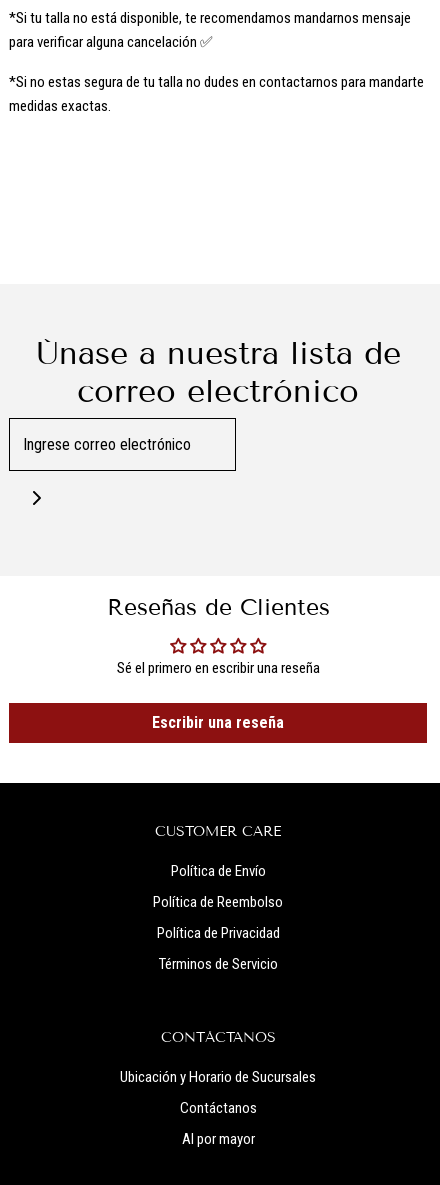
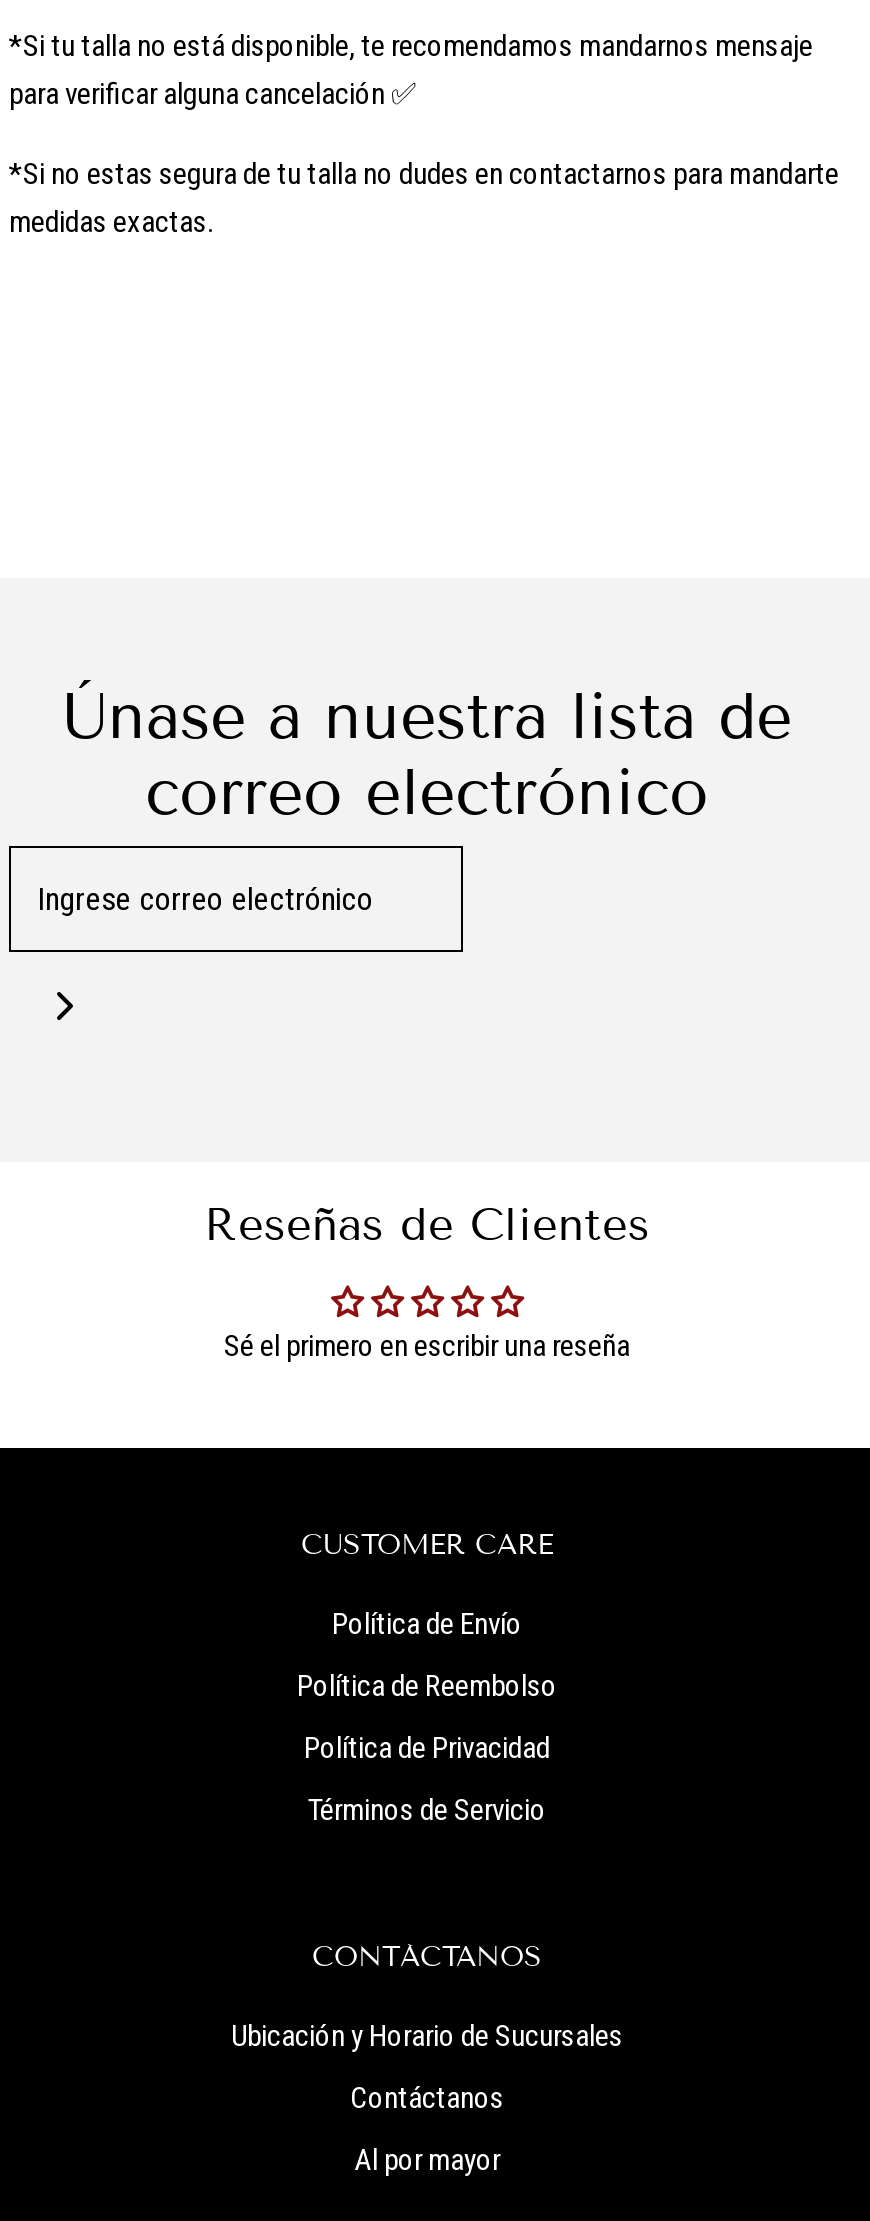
[152,713,284,732] Escribir una reseña -> none

